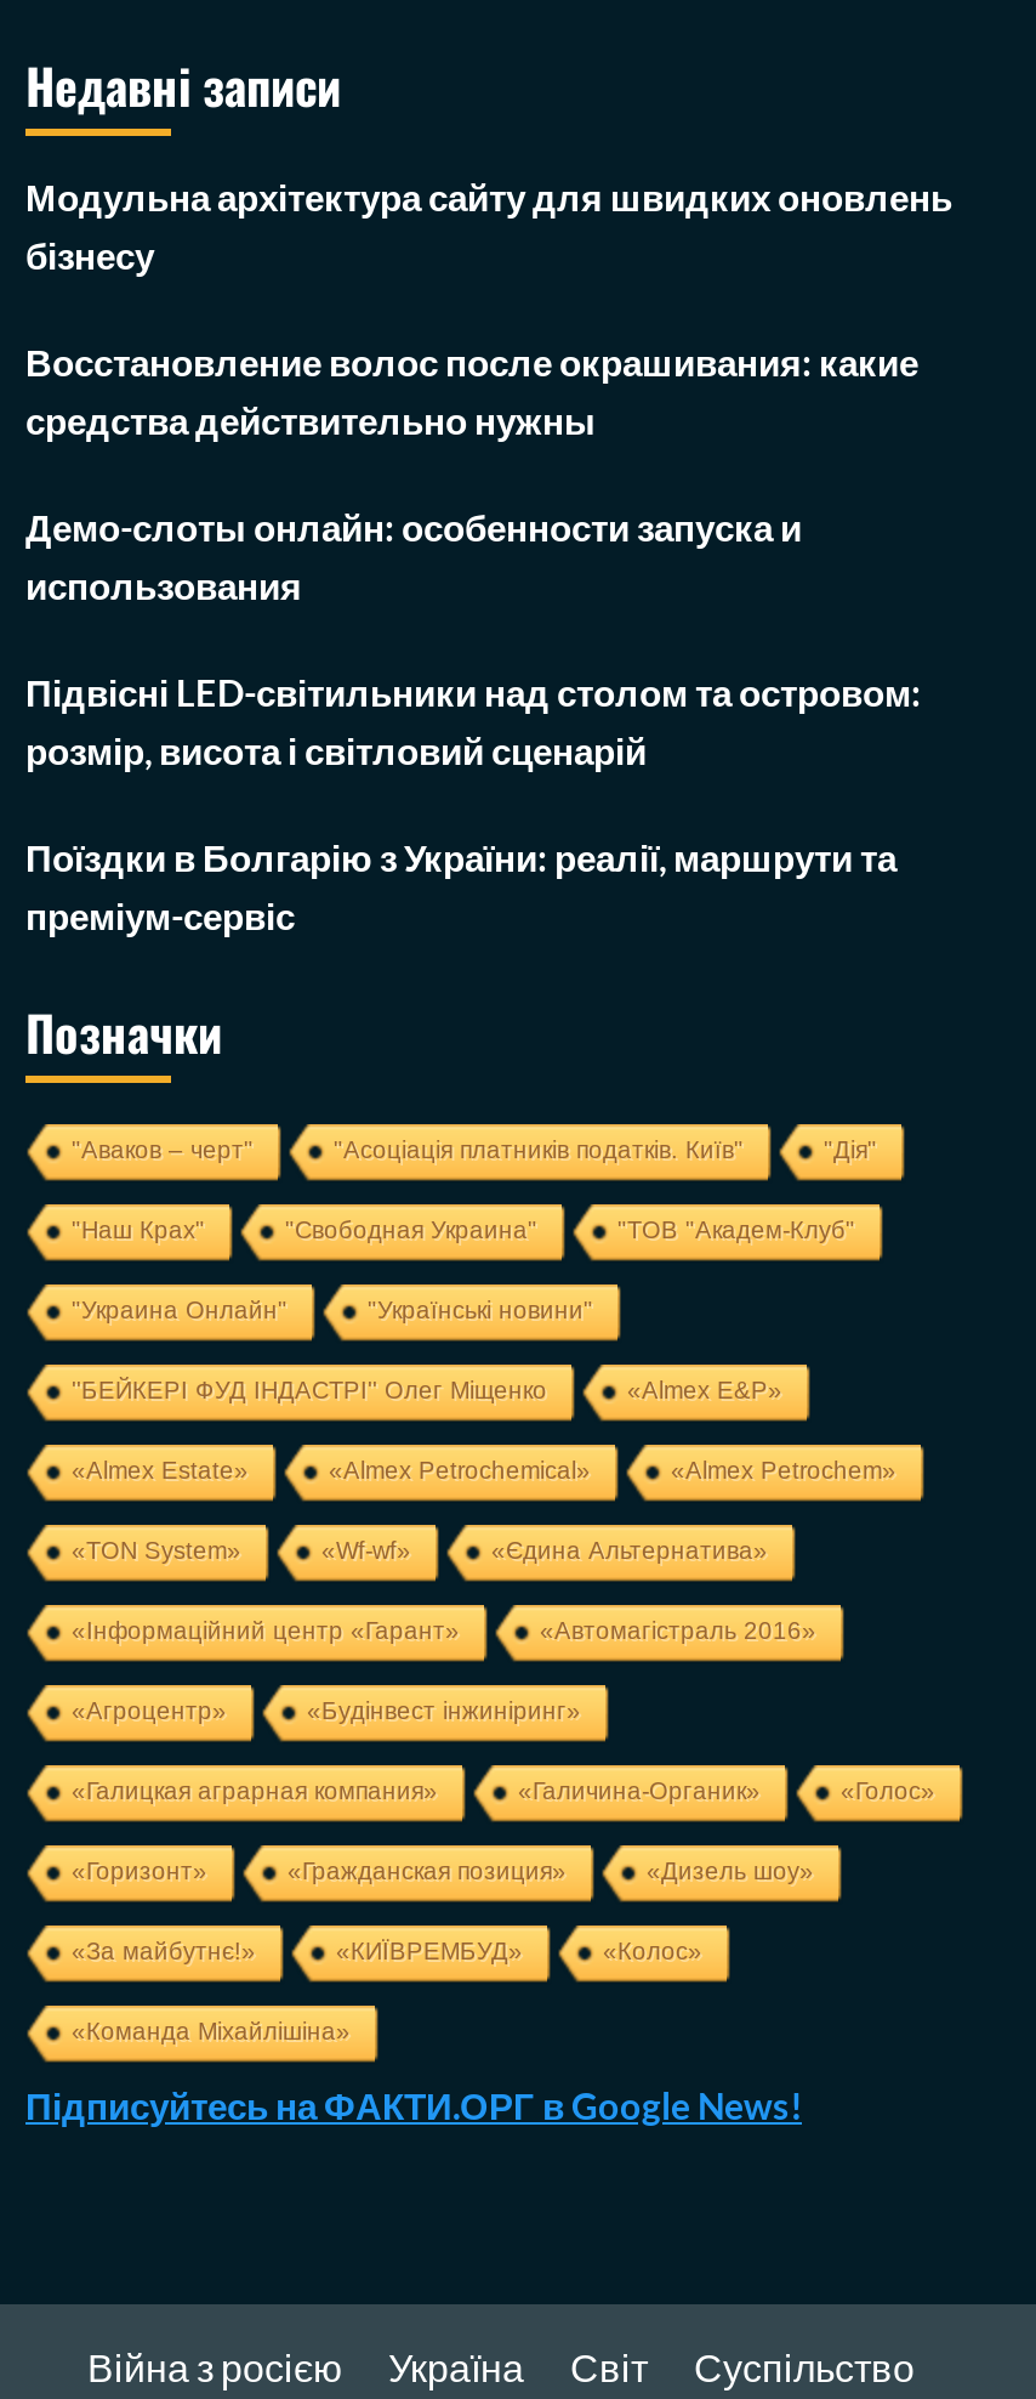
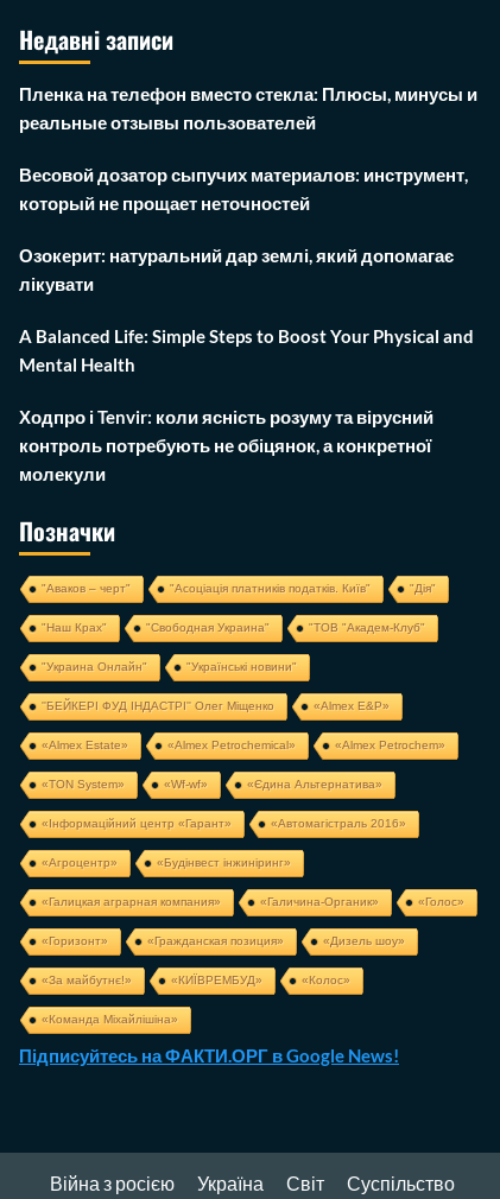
[25,175,952,277] Модульна архітектура сайту для швидких оновлень | бізнесу -> [19,83,477,133] Пленка на телефон вместо стекла: Плюсы, минусы и | реальные отзывы пользователей
[25,340,918,442] Восстановление волос после окрашивания: какие | средства действительно нужны -> [19,164,468,214] Весовой дозатор сыпучих материалов: инструмент, | который не прощает неточностей
[25,505,802,607] Демо-слоты онлайн: особенности запуска и | использования -> [19,244,454,294] Озокерит: натуральний дар землі, який допомагає | лікувати
[25,670,921,772] Підвісні LED-світильники над столом та островом: | розмір, висота і світловий сценарій -> [19,325,474,375] A Balanced Life: Simple Steps to Boost Your Physical and | Mental Health
[25,835,896,937] Поїздки в Болгарію з України: реалії, маршрути та | преміум-сервіс -> [19,406,433,484] Ходпро і Tenvir: коли ясність розуму та вірусний | контроль потребують не обіцянок, а конкретної | молекули

